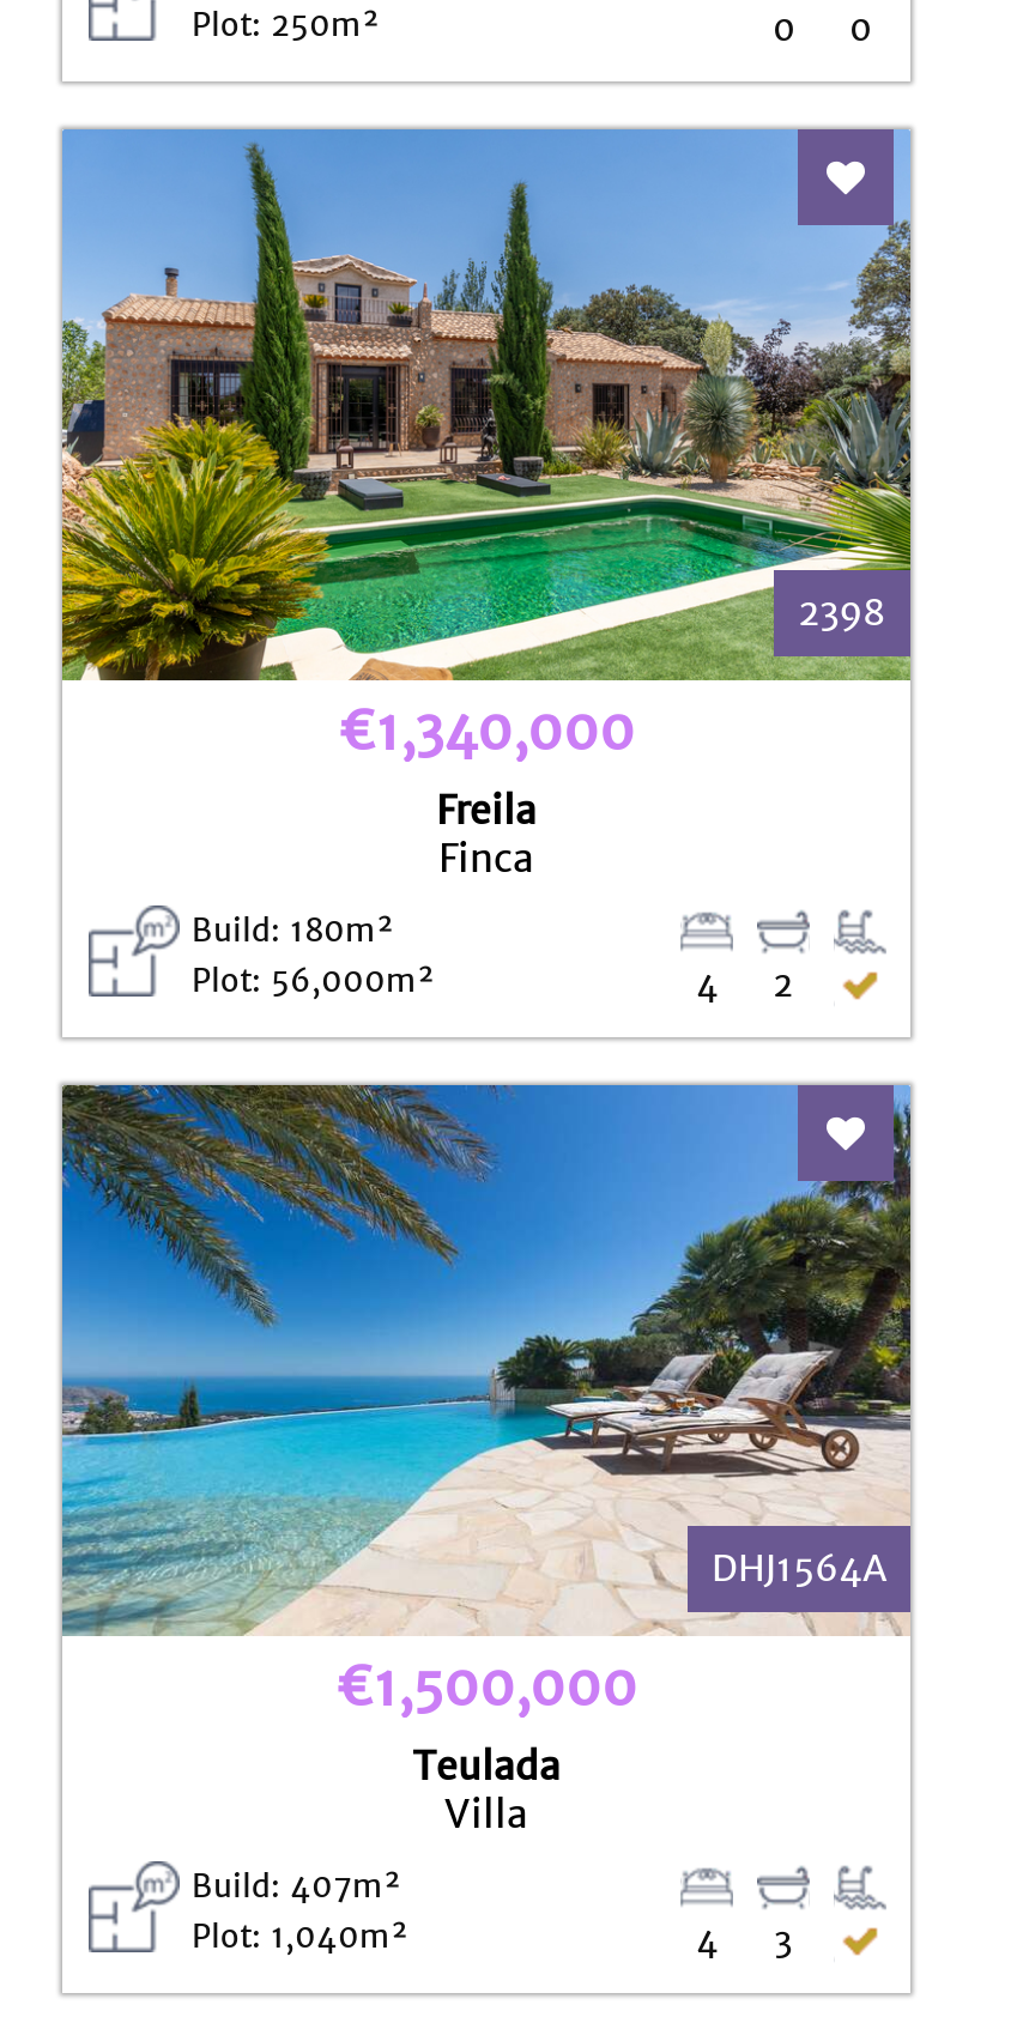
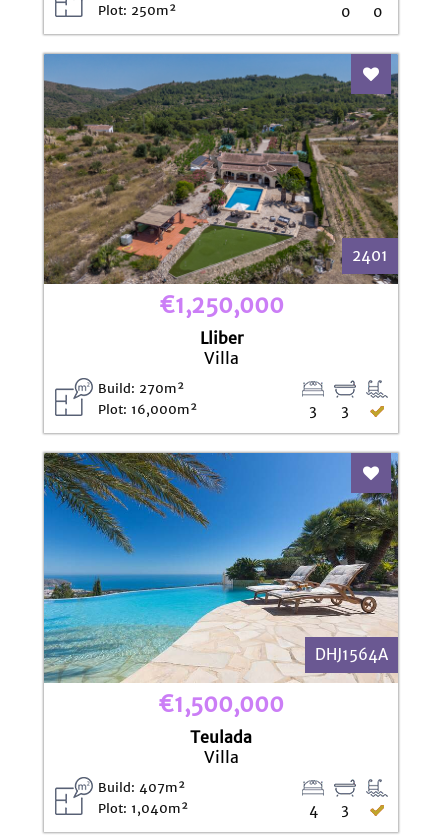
[60,144,913,683] [image] | 2398 -> [43,61,399,285] [image] | 2401
[338,698,635,882] €1,340,000 | Freila | Finca -> [158,291,283,368] €1,250,000 | Lliber | Villa
[192,911,794,1007] Build: 180m² | Plot: 56,000m² | 2 | 4 -> [98,380,349,420] Build: 270m² | Plot: 16,000m² | 3 | 3

